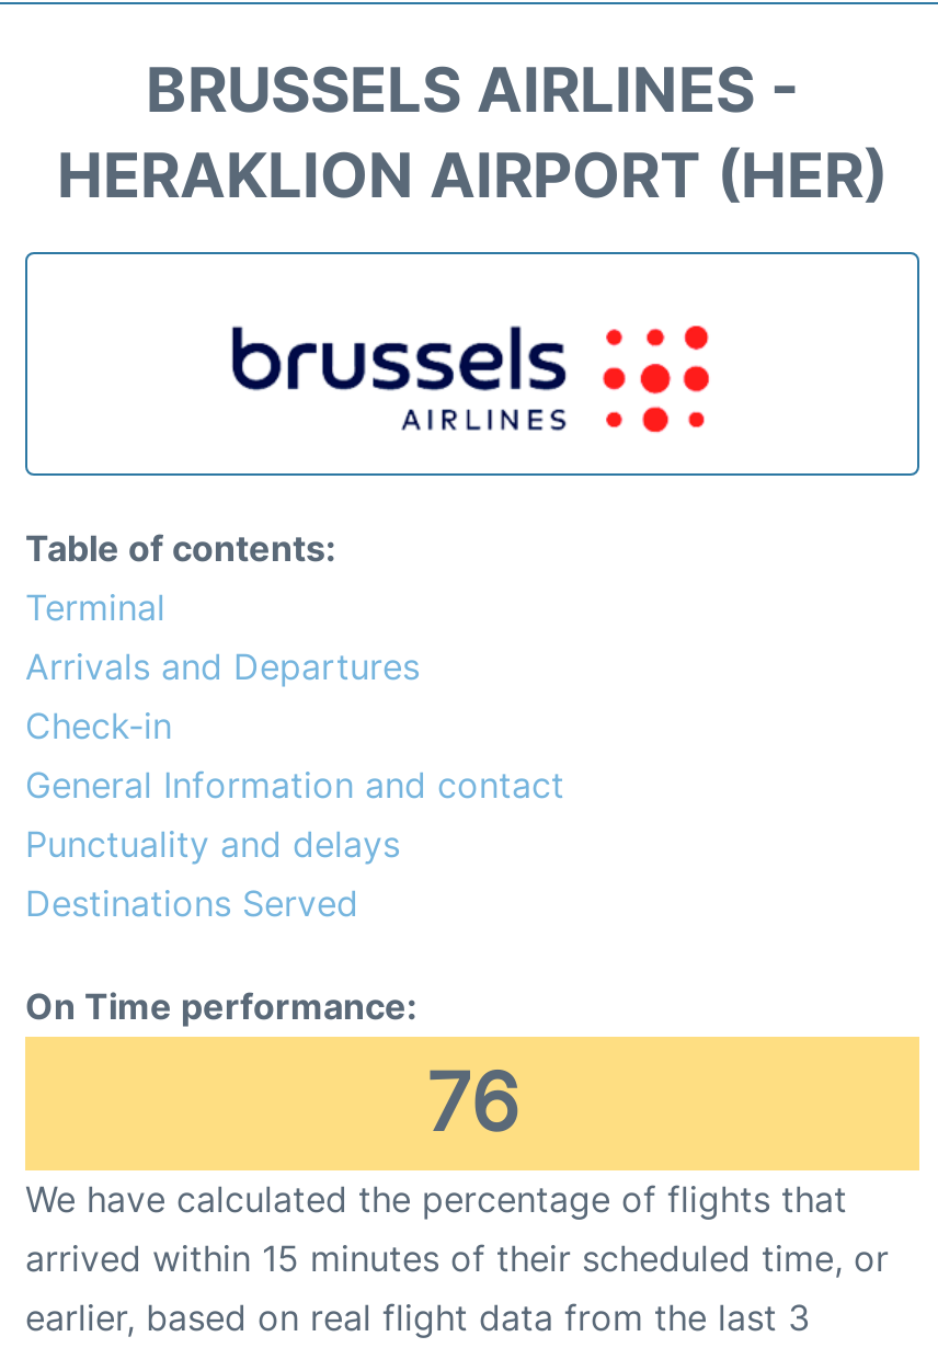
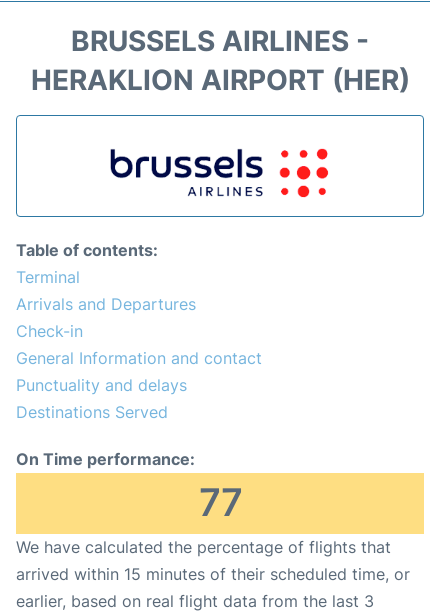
[426,1054,518,1150] 76 -> [198,481,241,525] 77

